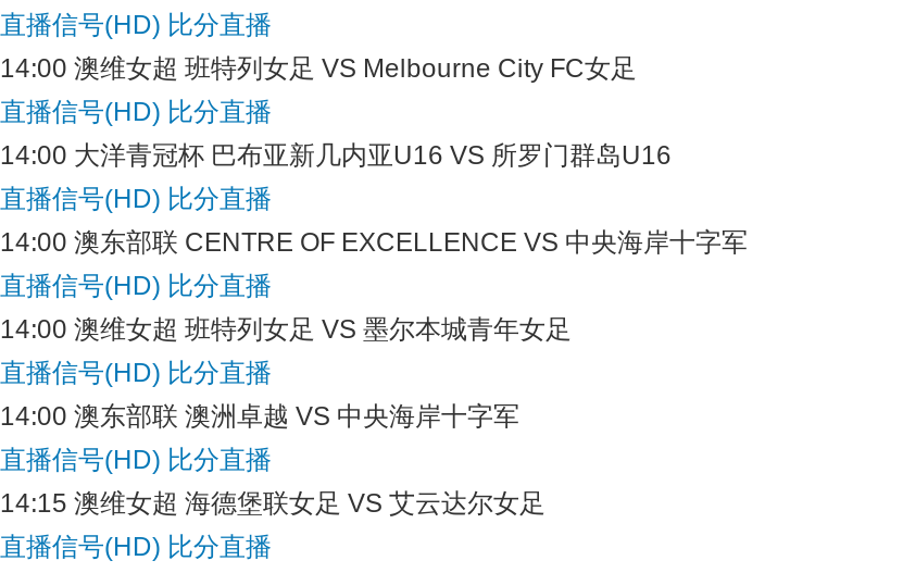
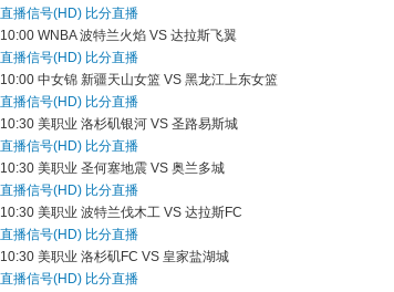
[0,53,637,84] 14:00 澳维女超班特列女足 VS Melbourne City FC女足 -> [0,28,237,43] 10:00 WNBA波特兰火焰 VS 达拉斯飞翼
[0,140,672,171] 14:00 大洋青冠杯巴布亚新几内亚U16 VS 所罗门群岛U16 -> [0,72,278,87] 10:00 中女锦新疆天山女篮 VS 黑龙江上东女篮
[0,227,748,258] 14:00 澳东部联CENTRE OF EXCELLENCE VS 中央海岸十字军 -> [0,116,238,132] 10:30 美职业洛杉矶银河 VS 圣路易斯城
[0,314,572,345] 14:00 澳维女超班特列女足 VS 墨尔本城青年女足 -> [0,160,225,176] 10:30 美职业圣何塞地震 VS 奥兰多城
[0,401,519,432] 14:00 澳东部联澳洲卓越 VS 中央海岸十字军 -> [0,205,242,220] 10:30 美职业波特兰伐木工 VS 达拉斯FC
[0,488,545,519] 14:15 澳维女超海德堡联女足 VS 艾云达尔女足 -> [0,249,229,264] 10:30 美职业洛杉矶FC VS 皇家盐湖城

